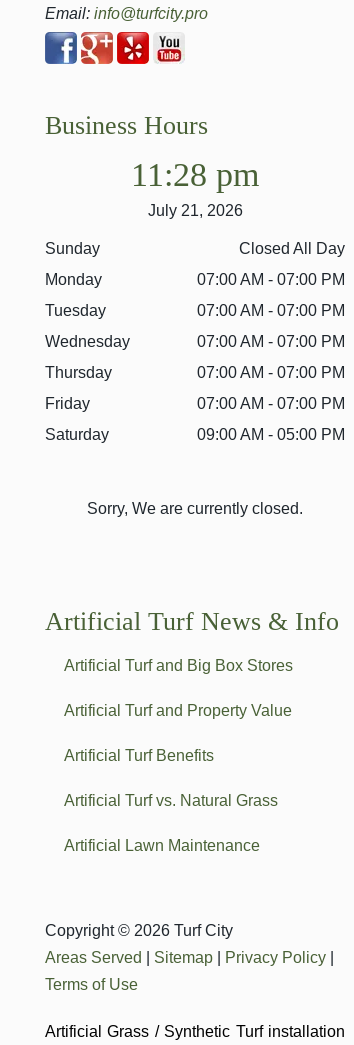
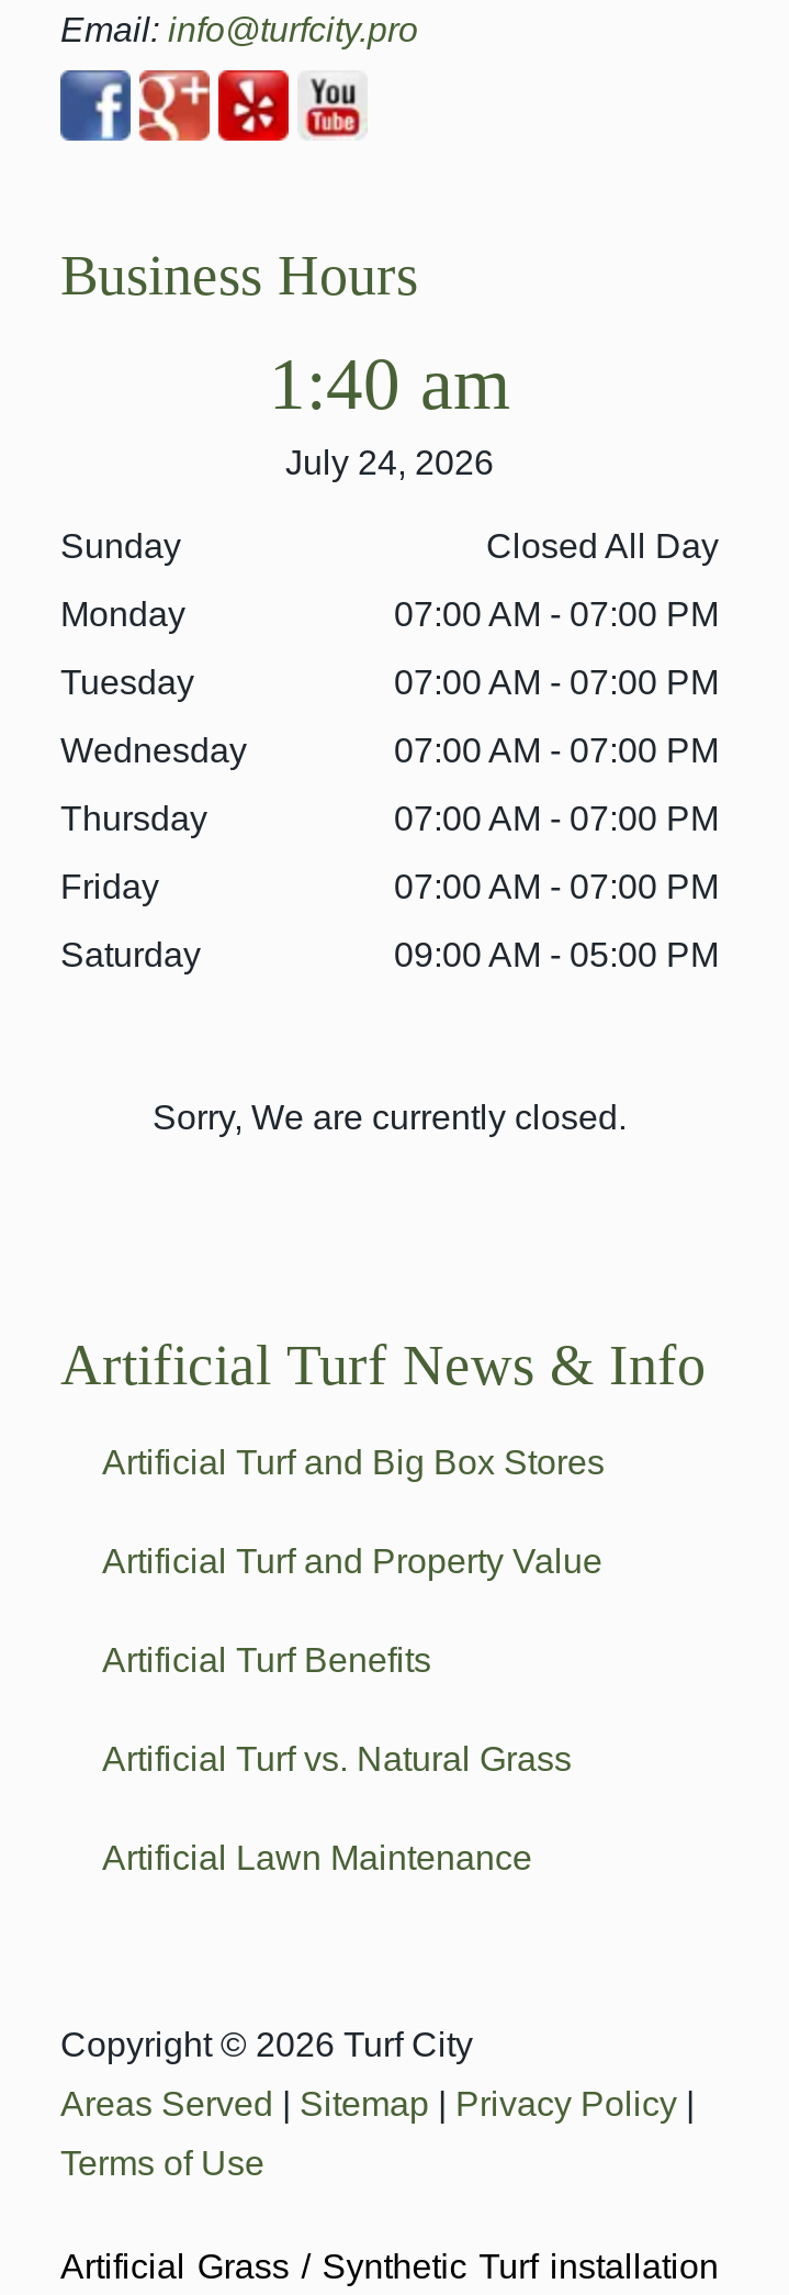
[131,156,259,219] 11:28 pm | July 21, 2026 -> [269,343,510,482] 1:40 am | July 24, 2026

